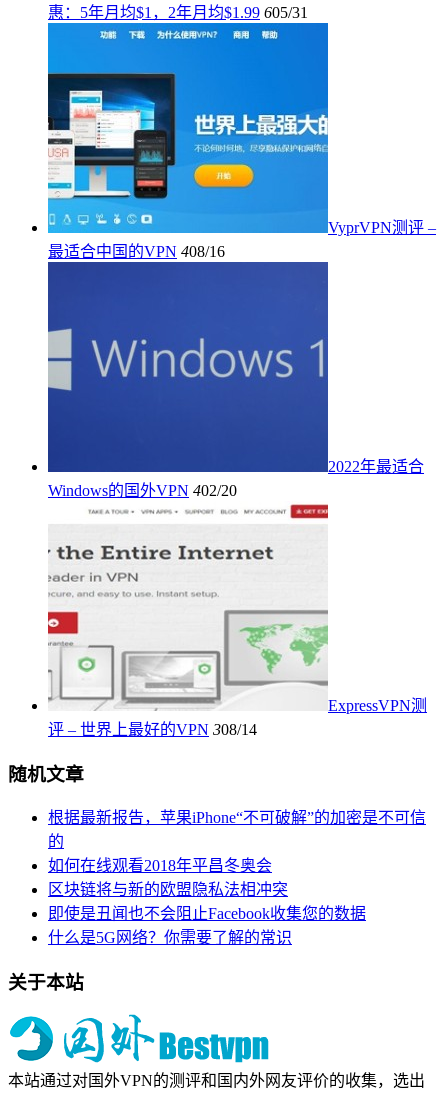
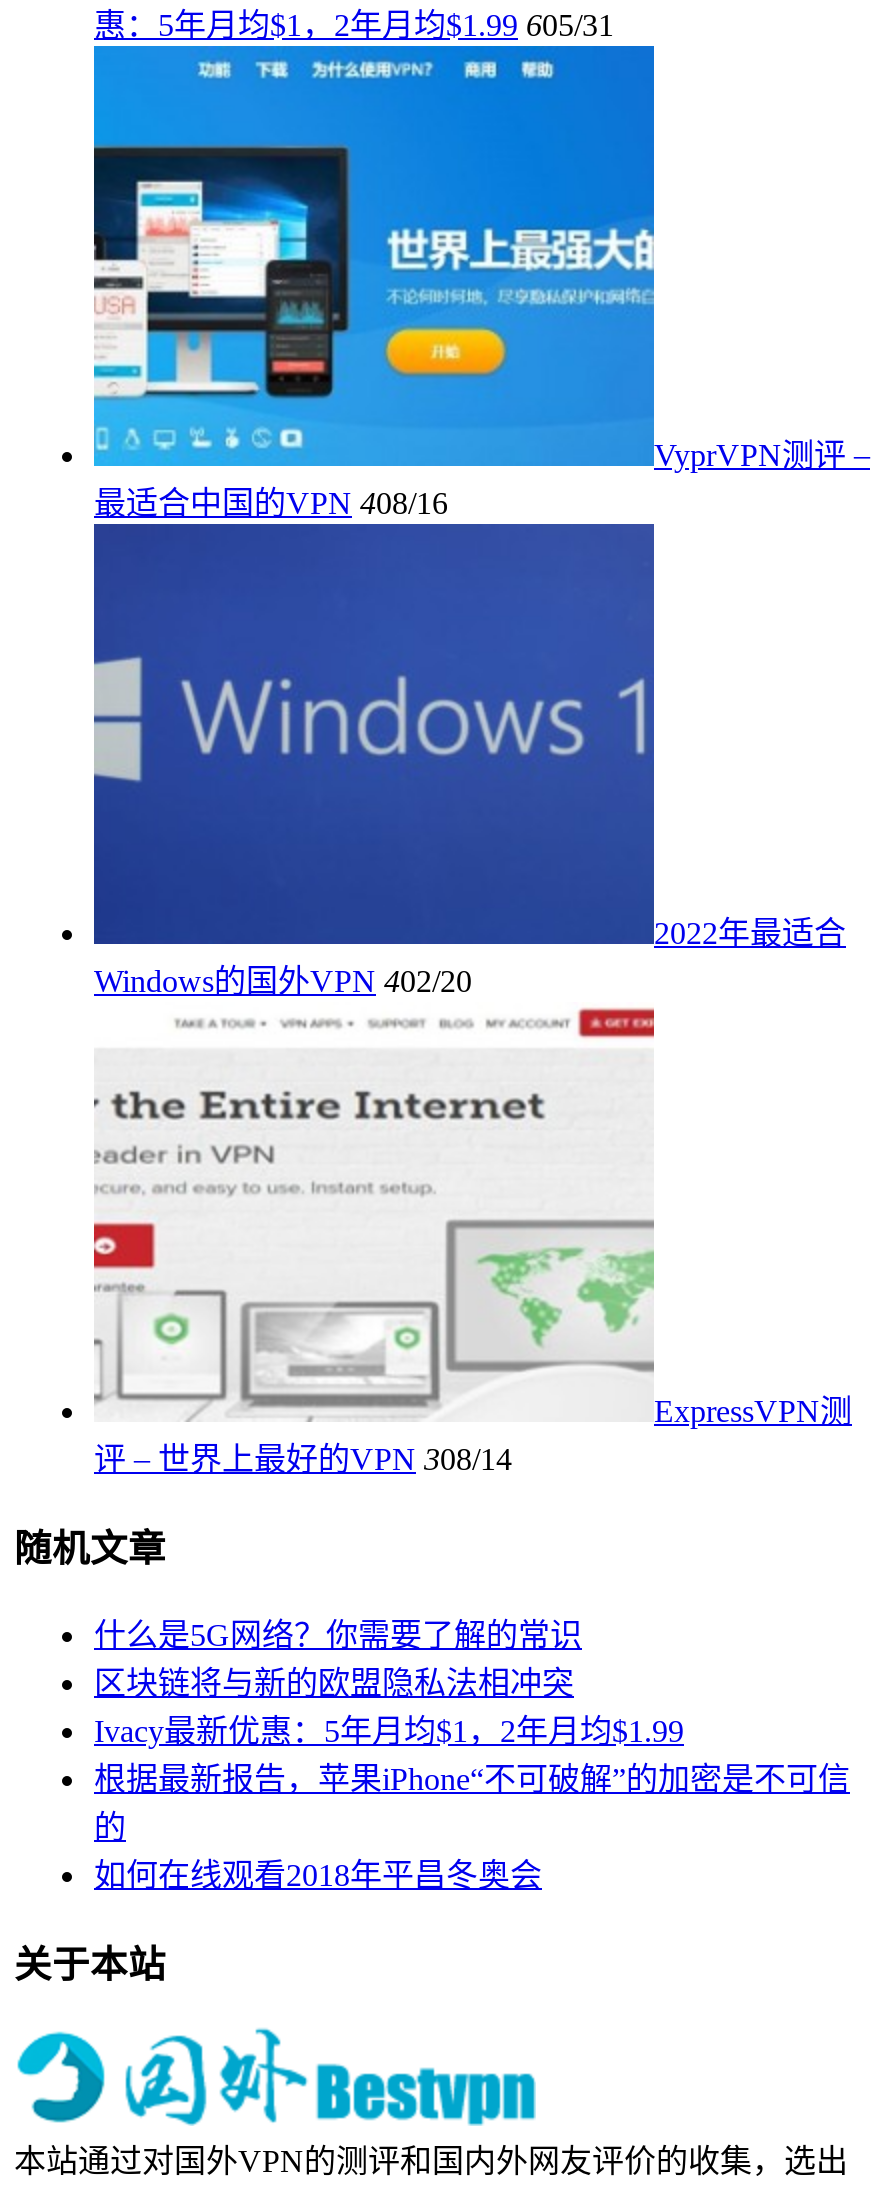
none -> [94,1715,684,1749] Ivacy最新优惠：5年月均$1，2年月均$1.99
moved [48,809,426,874] -> [94,1763,850,1893]: 根据最新报告，苹果iPhone“不可破解”的加密是不可信 | 的 | 如何在线观看2018年平昌冬奥会
moved [48,881,288,898] -> [94,1667,574,1701]: 区块链将与新的欧盟隐私法相冲突
[48,905,366,922] 即使是丑闻也不会阻止Facebook收集您的数据 -> none
moved [48,929,292,946] -> [94,1619,582,1653]: 什么是5G网络？你需要了解的常识

